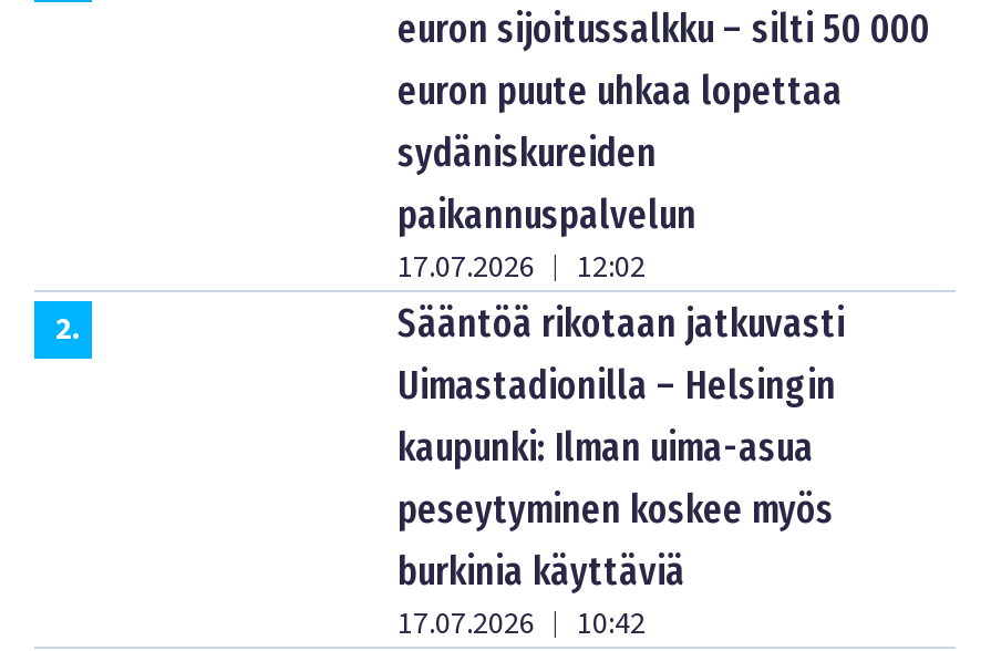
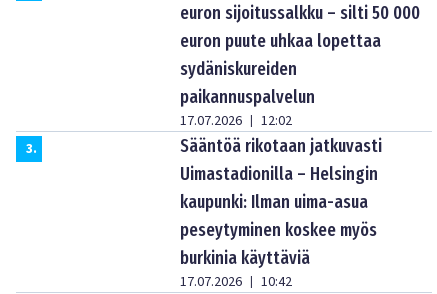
[55,307,80,351] 2. -> [25,139,36,159] 3.

